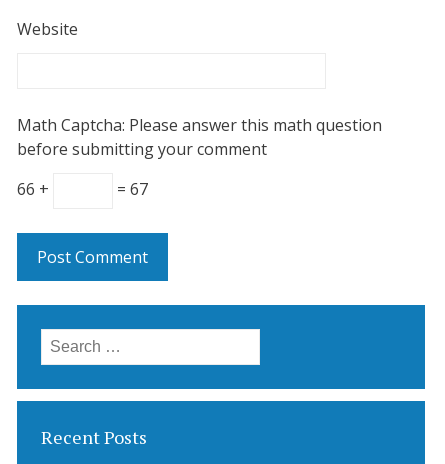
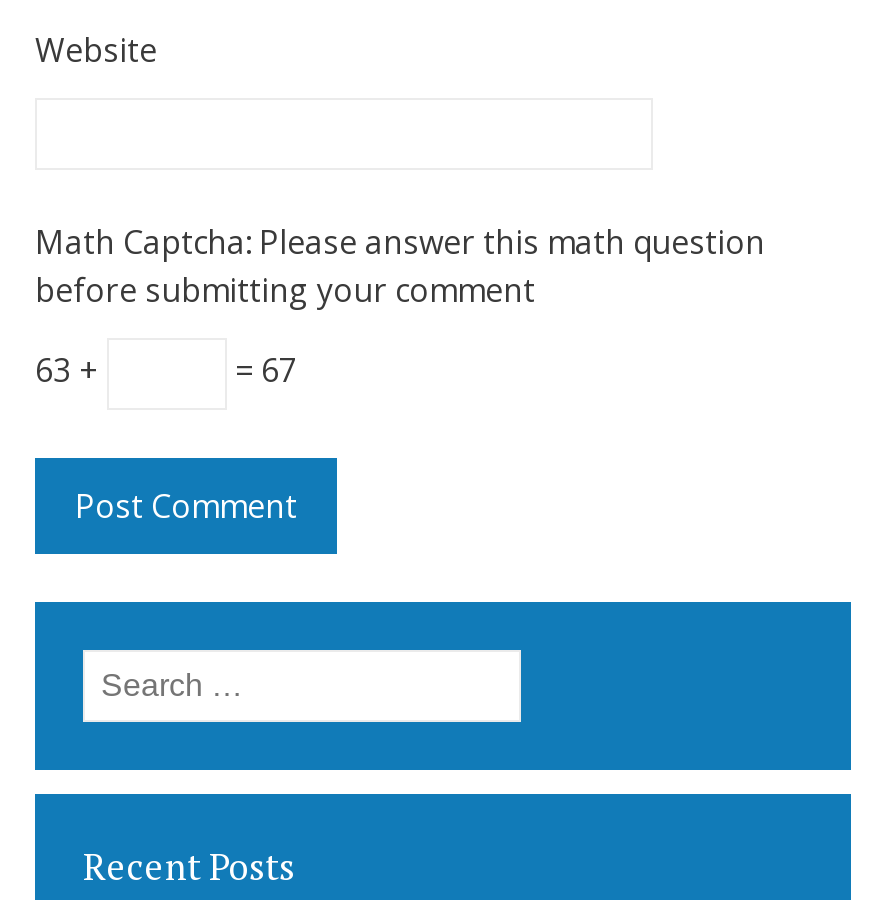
[17,178,53,200] 66 + -> [35,349,107,393] 63 +

